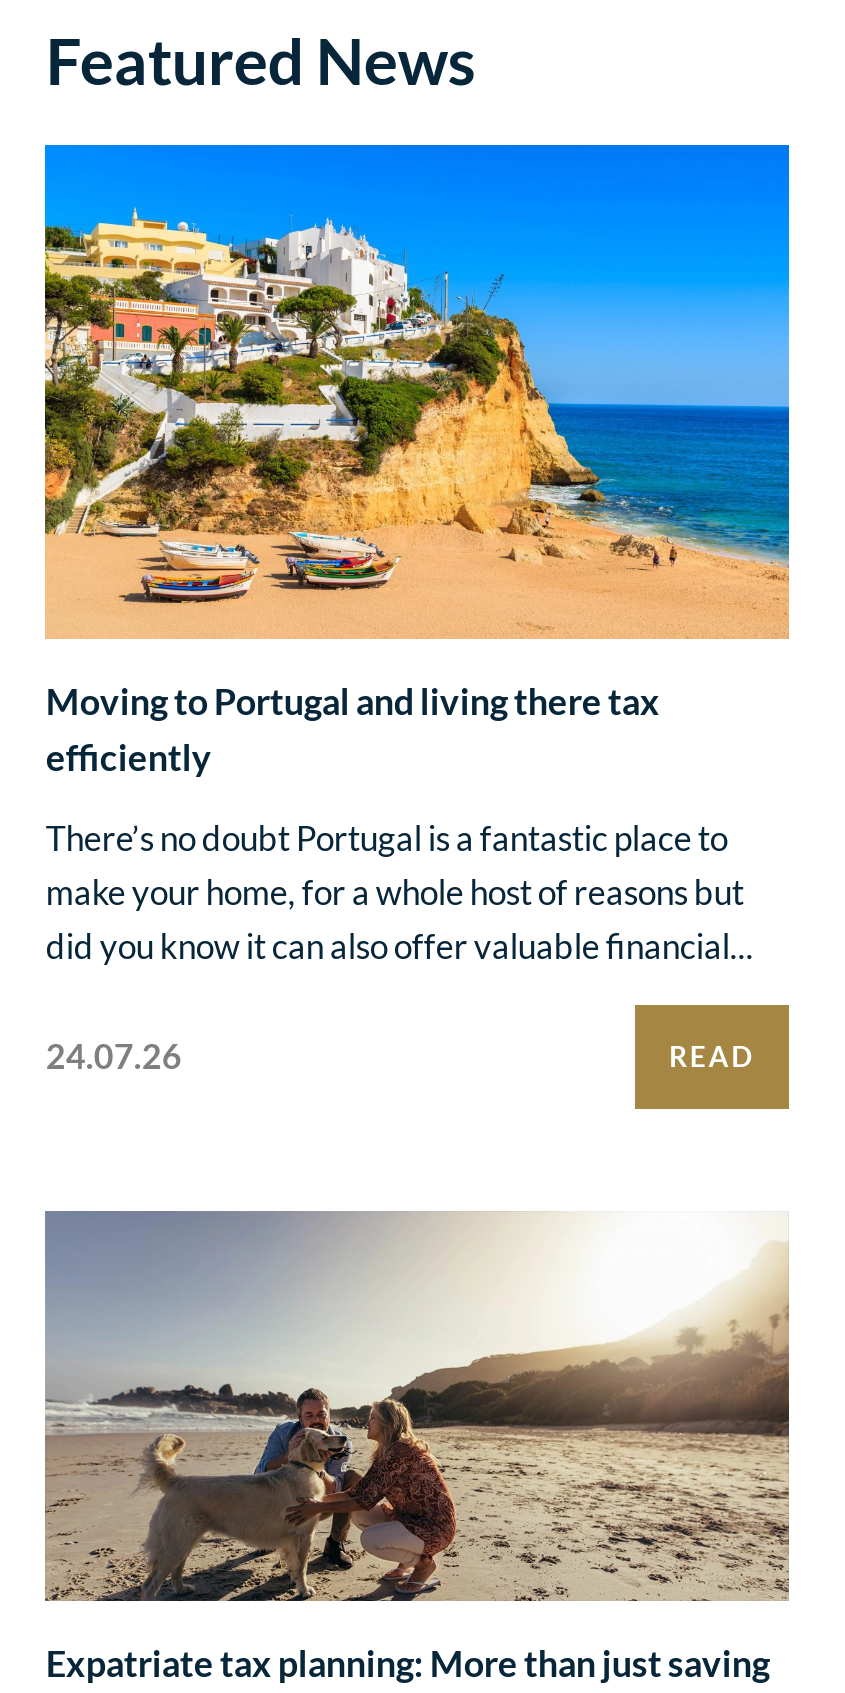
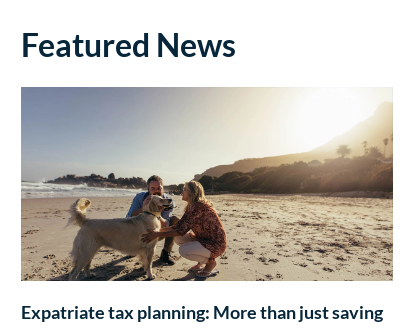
[43,143,791,1077] [image] | Moving to Portugal and living there tax | efficiently | There’s no doubt Portugal is a fantastic place to | make your home, for a whole host of reasons but | did you know it can also offer valuable financial... | 24.07.26 | READ -> none

